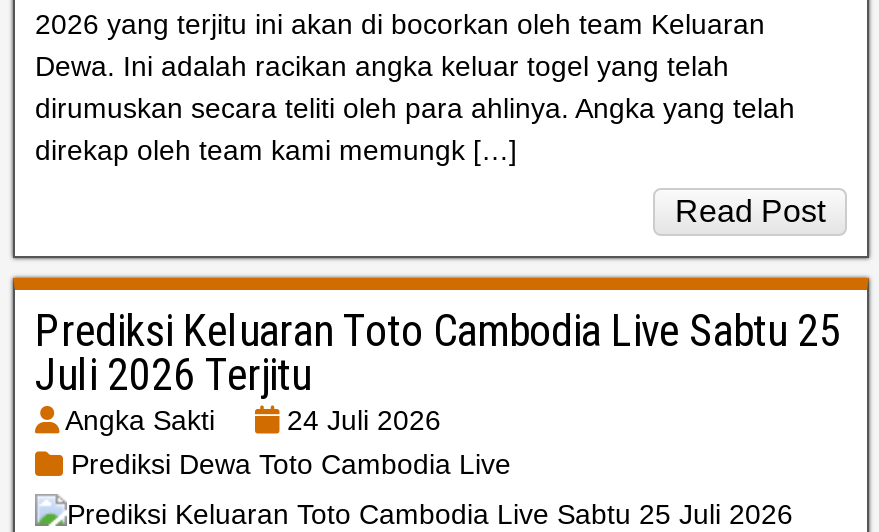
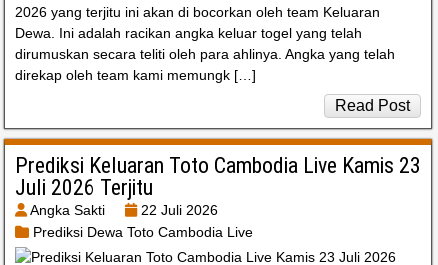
[35,306,841,356] Prediksi Keluaran Toto Cambodia Live Sabtu 25 -> [15,153,421,178] Prediksi Keluaran Toto Cambodia Live Kamis 23
[59,404,441,436] Angka Sakti 24 Juli 2026 -> [27,202,218,218] Angka Sakti 22 Juli 2026

